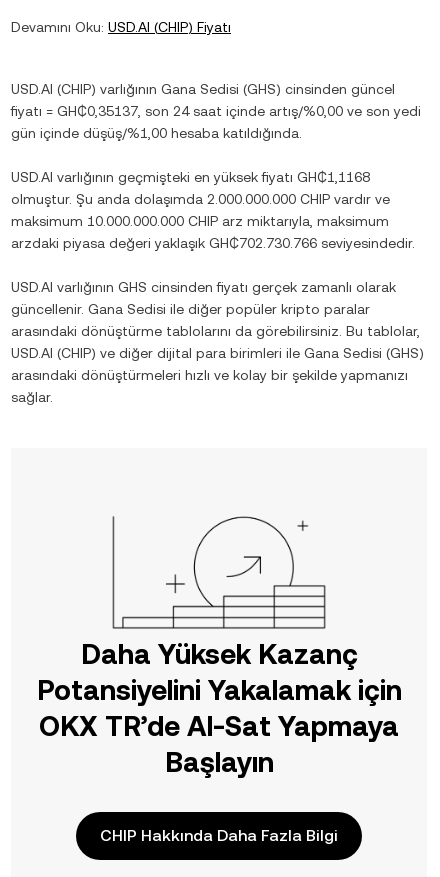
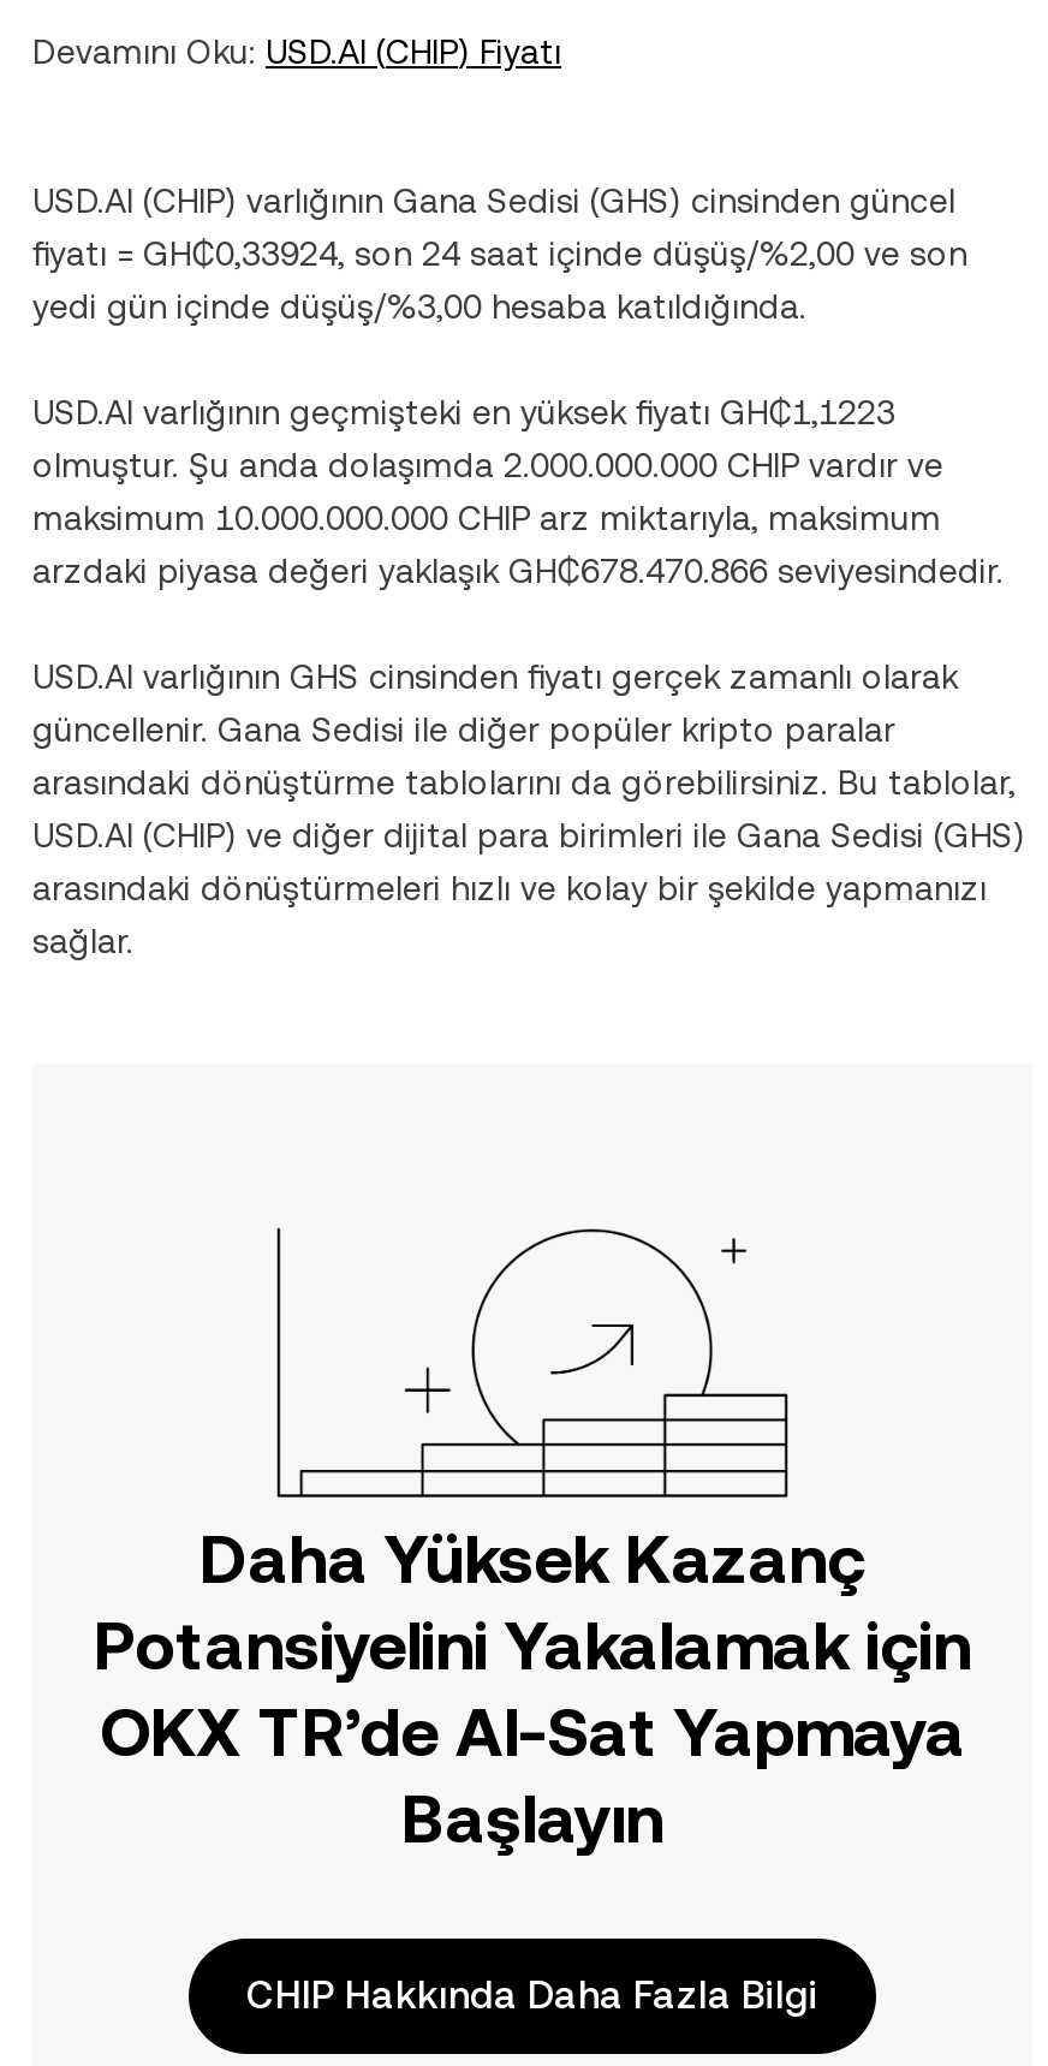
[11,103,421,141] fiyatı = GH₵0,35137, son 24 saat içinde artış/%0,00 ve son yedi | gün içinde düşüş/%1,00 hesaba katıldığında. -> [32,234,967,326] fiyatı = GH₵0,33924, son 24 saat içinde düşüş/%2,00 ve son | yedi gün içinde düşüş/%3,00 hesaba katıldığında.
[11,169,370,185] USD.AI varlığının geçmişteki en yüksek fiyatı GH₵1,1168 -> [32,393,895,431] USD.AI varlığının geçmişteki en yüksek fiyatı GH₵1,1223
[11,235,415,251] arzdaki piyasa değeri yaklaşık GH₵702.730.766 seviyesindedir. -> [32,552,1004,590] arzdaki piyasa değeri yaklaşık GH₵678.470.866 seviyesindedir.

